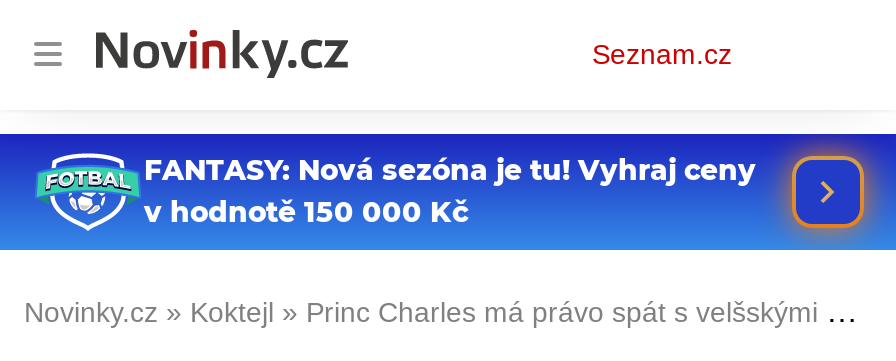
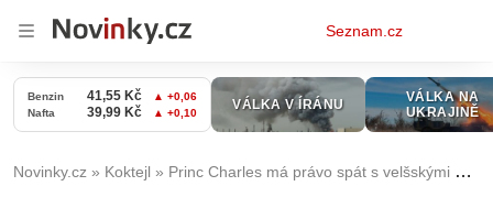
[6,132,890,252] [image] -> [3,75,490,138] [image]

